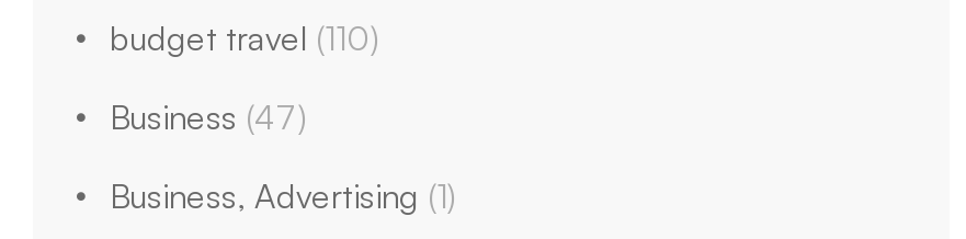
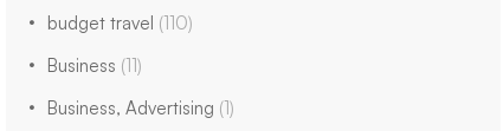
[110,95,307,137] Business (47) -> [47,54,142,76] Business (11)

